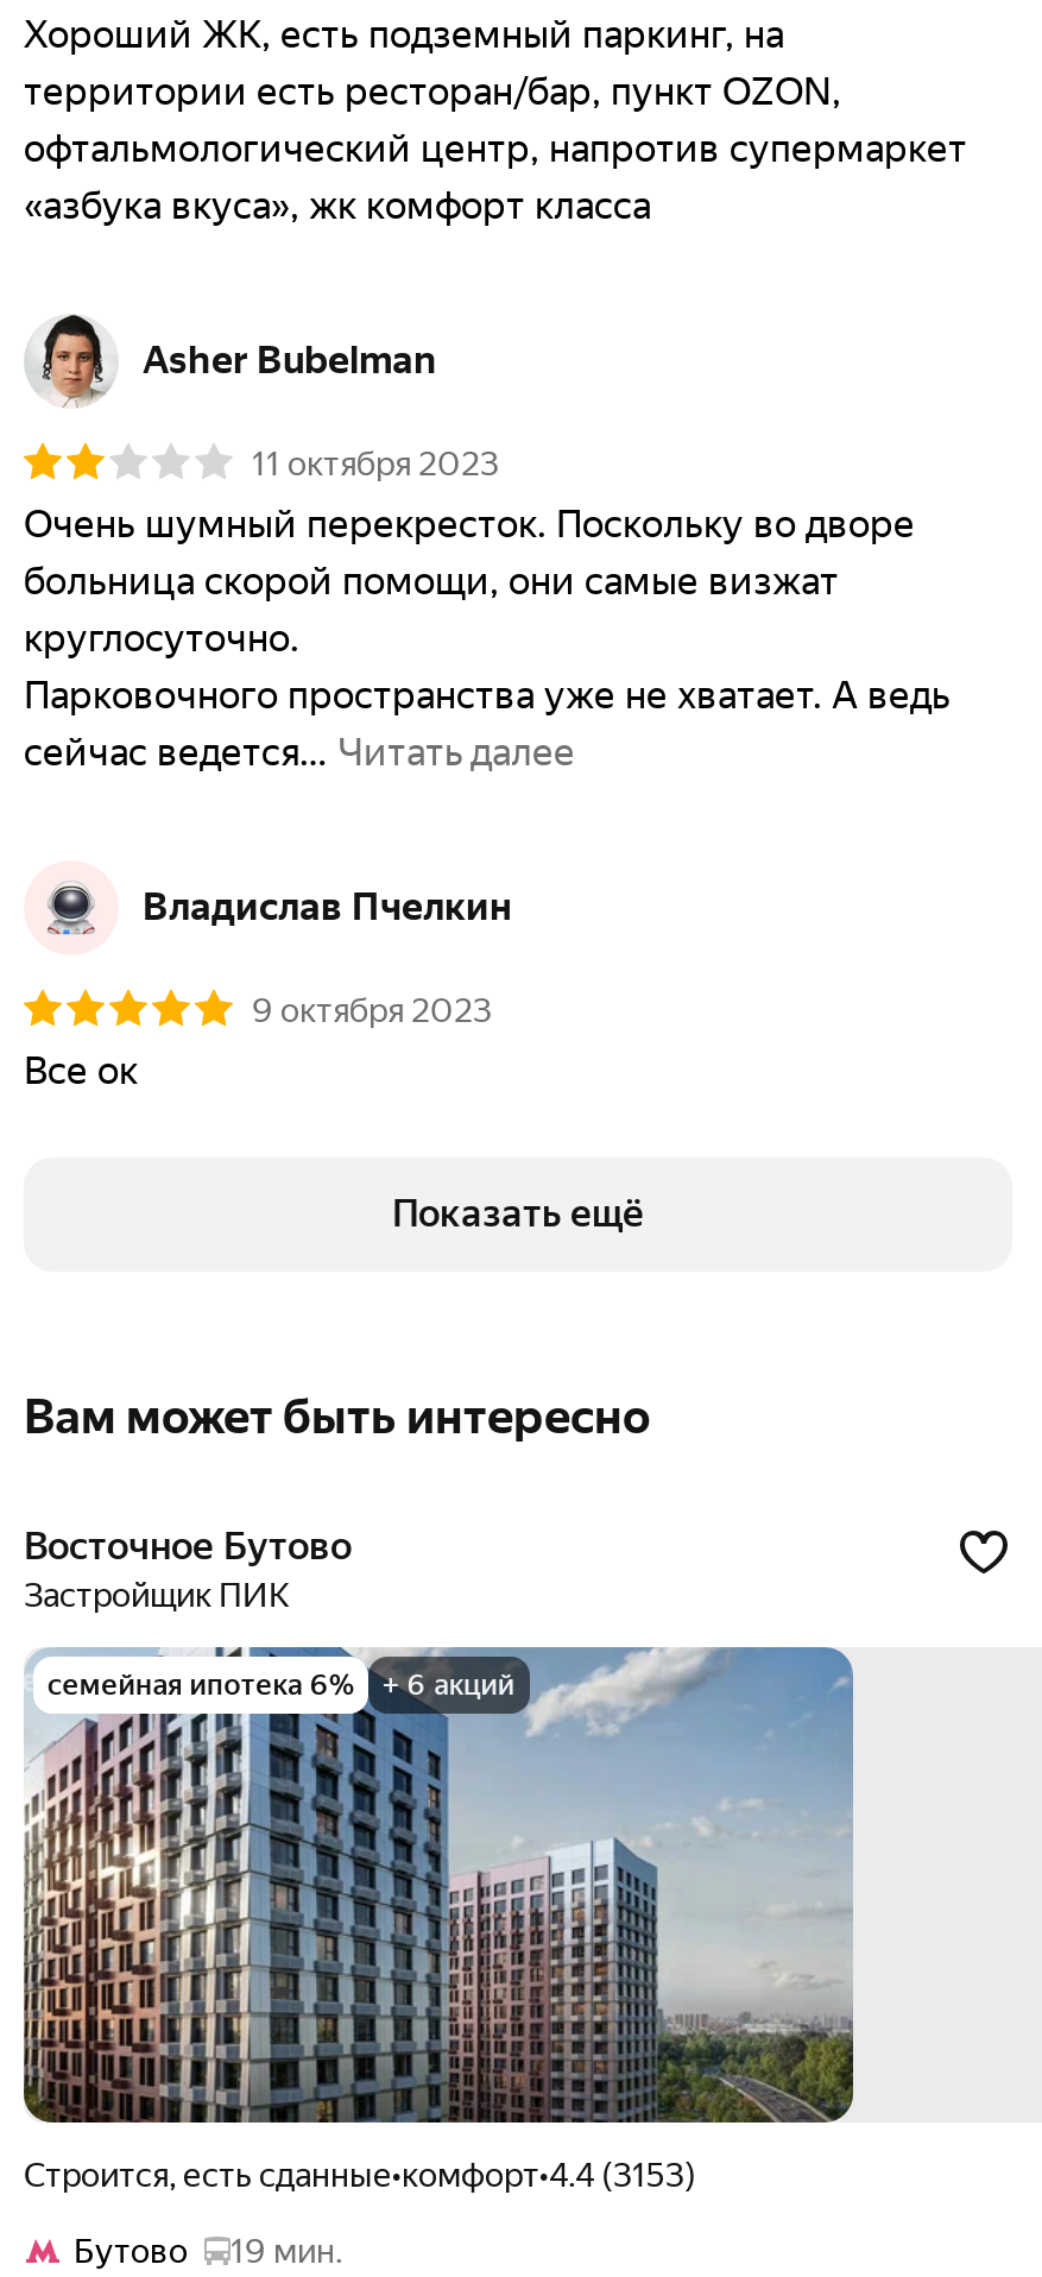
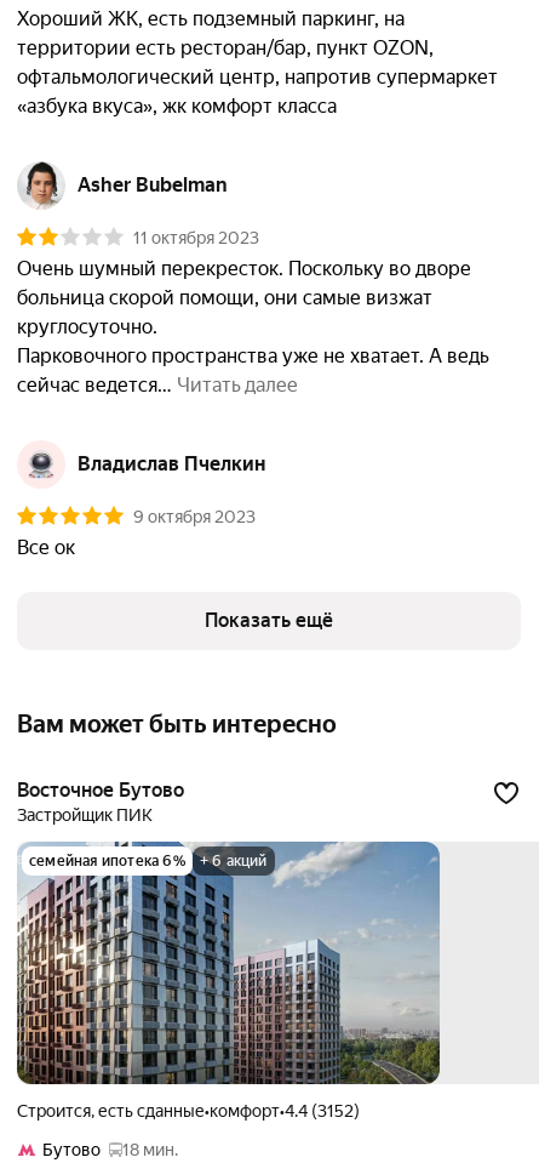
[45,2156,696,2194] Строится, есть сданные•комфорт•4.4 (3153) -> [28,1101,360,1121] Строится, есть сданные•комфорт•4.4 (3152)
[74,2232,342,2270] Бутово 19 мин. -> [42,1140,178,1159] Бутово 18 мин.

